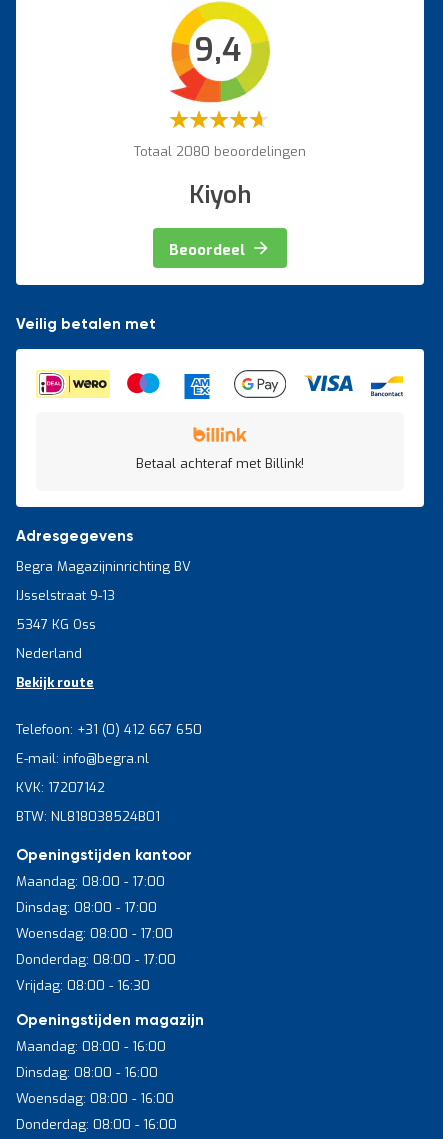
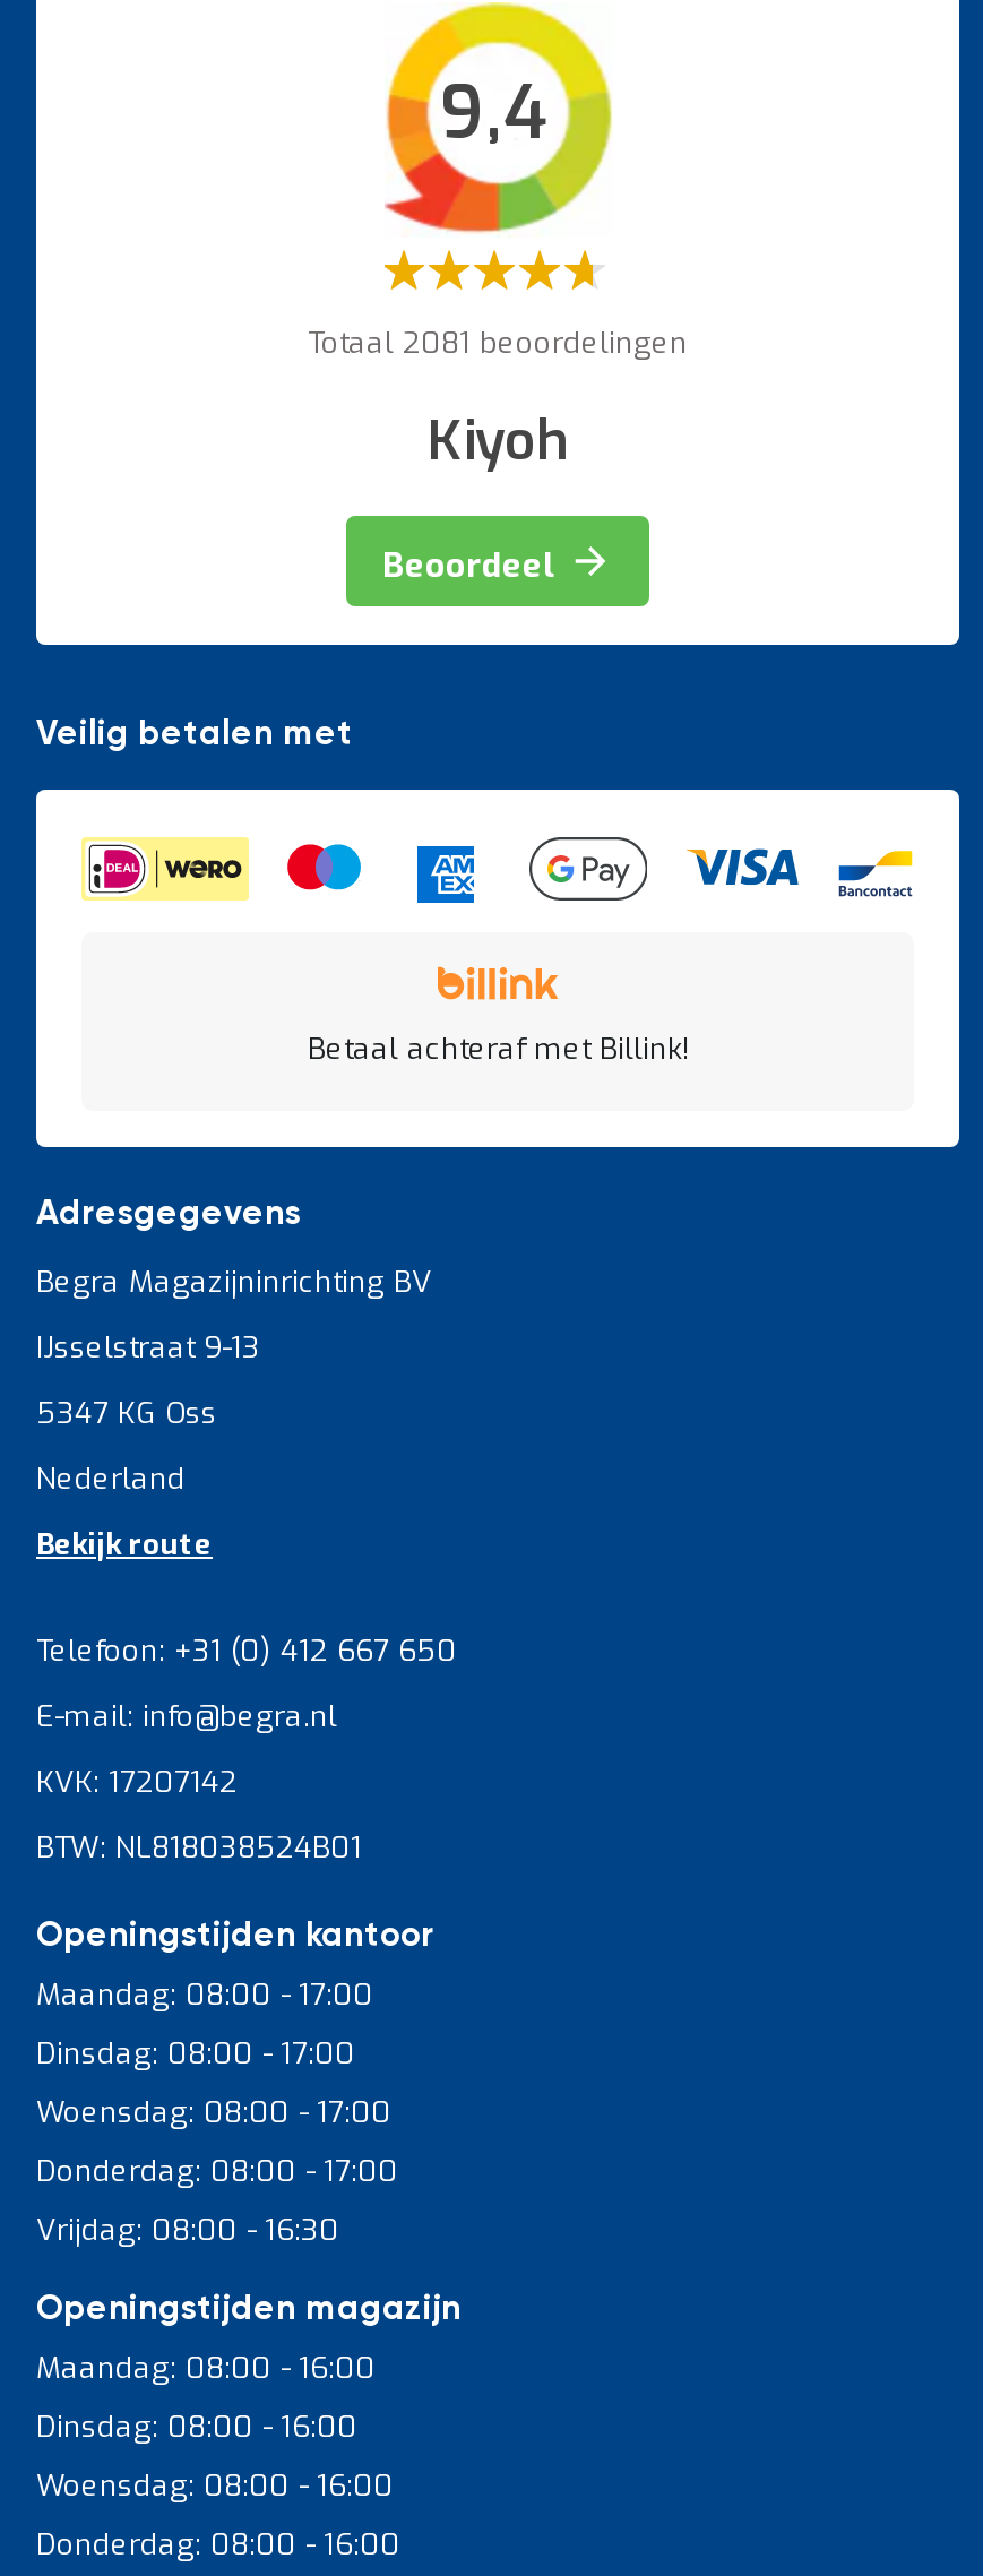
[134,143,306,160] Totaal 2080 beoordelingen -> [308,324,688,362] Totaal 2081 beoordelingen

